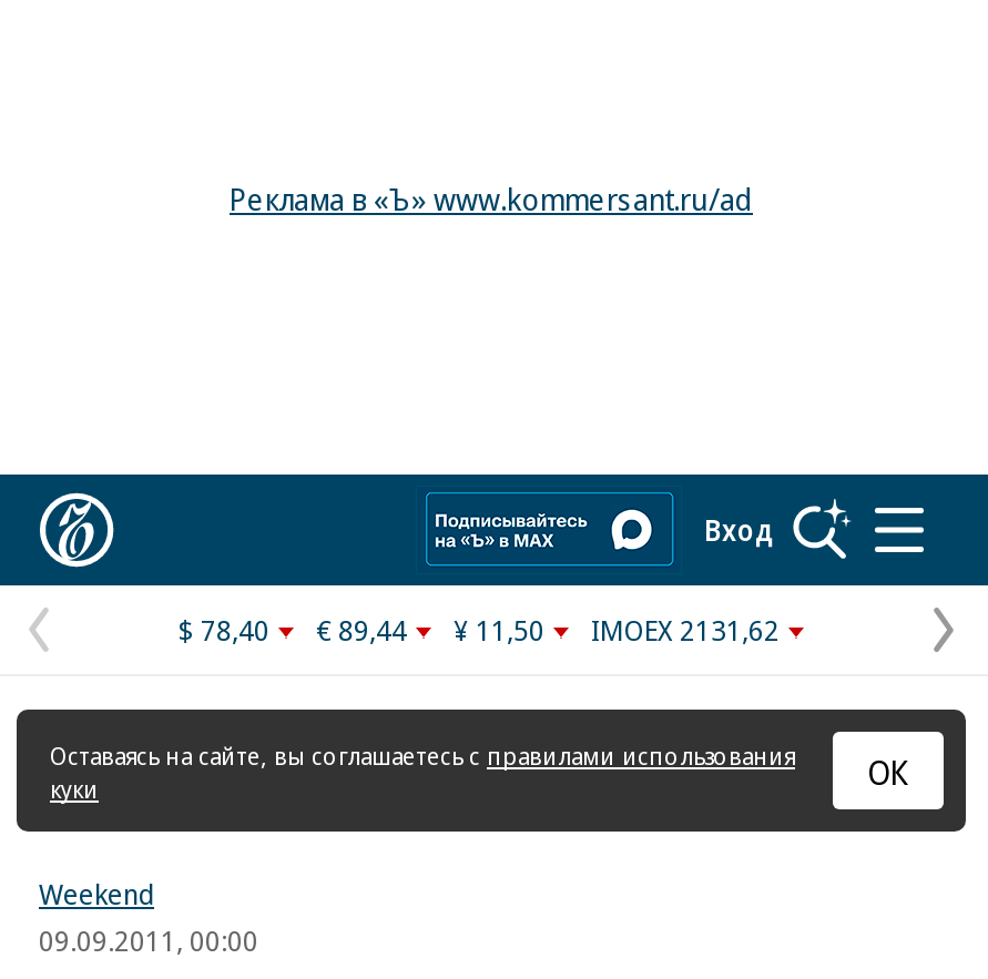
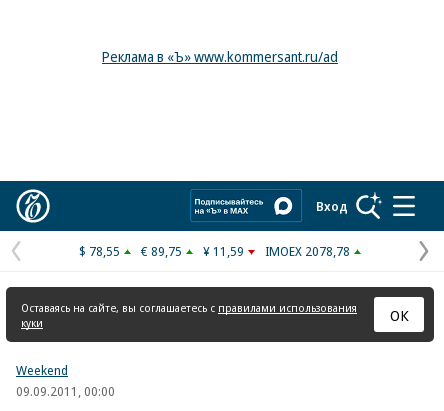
[179,610,269,650] $ 78,40 -> [79,242,120,260] $ 78,55
[316,610,407,650] € 89,44 -> [141,242,182,260] € 89,75
[454,610,544,650] ¥ 11,50 -> [203,242,244,260] ¥ 11,59
[591,610,780,650] IMOEX 2131,62 -> [265,242,350,260] IMOEX 2078,78

